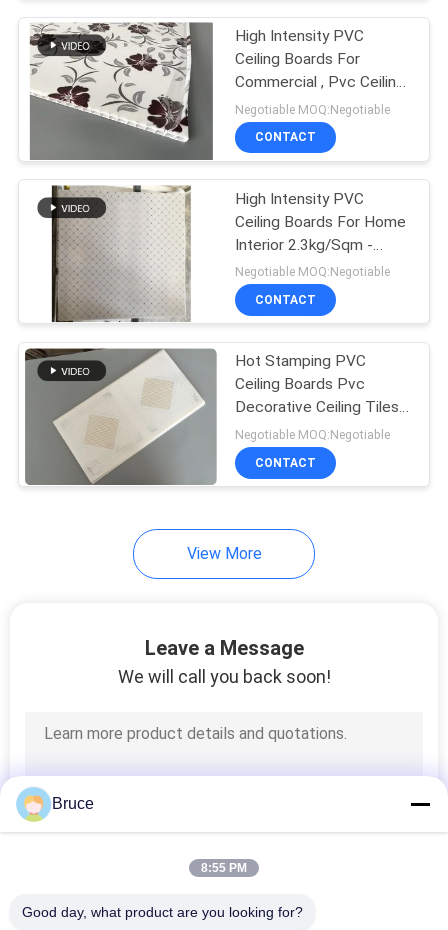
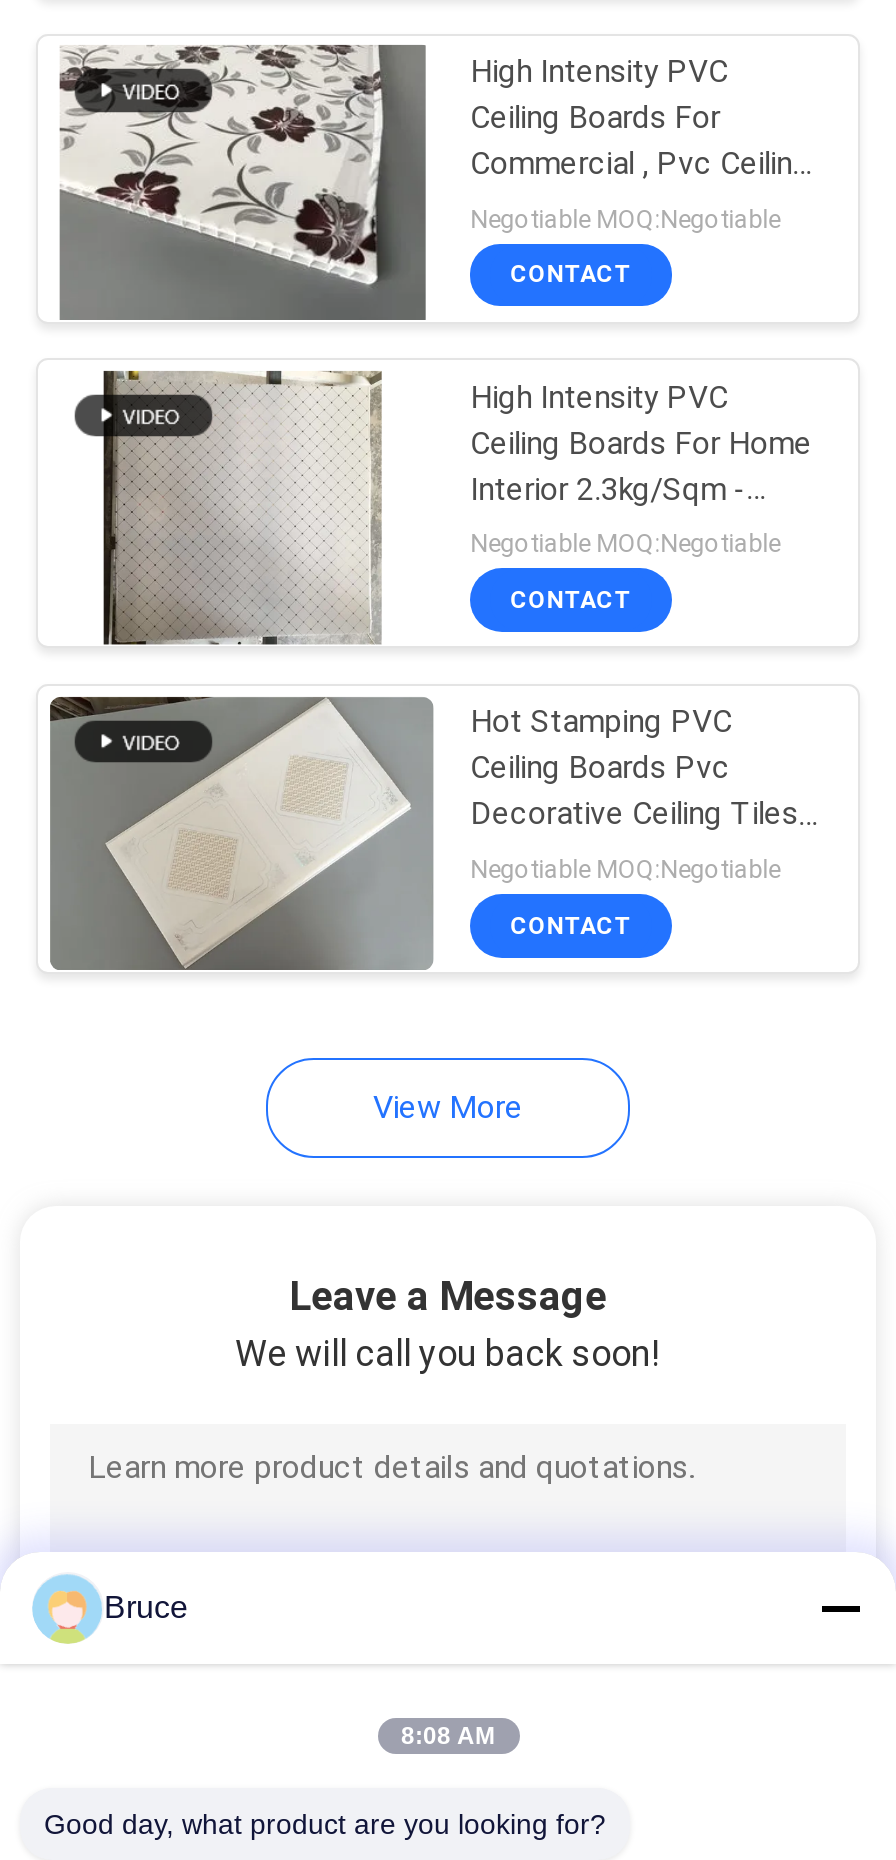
[201,861,247,875] 8:55 PM -> [401,1722,495,1750] 8:08 AM

